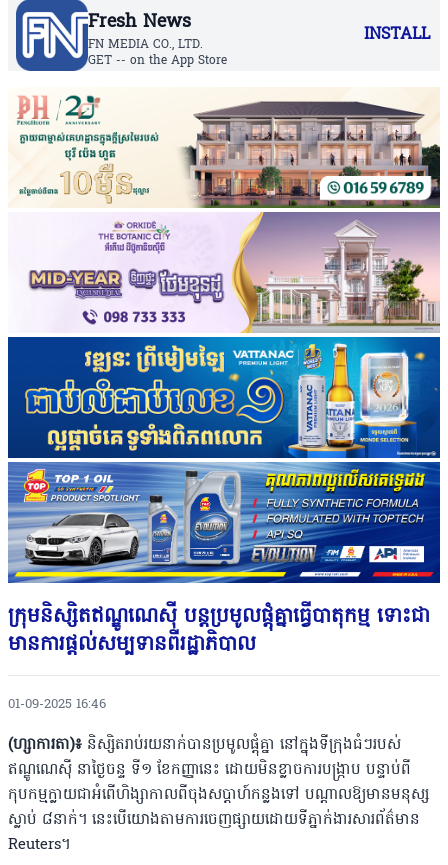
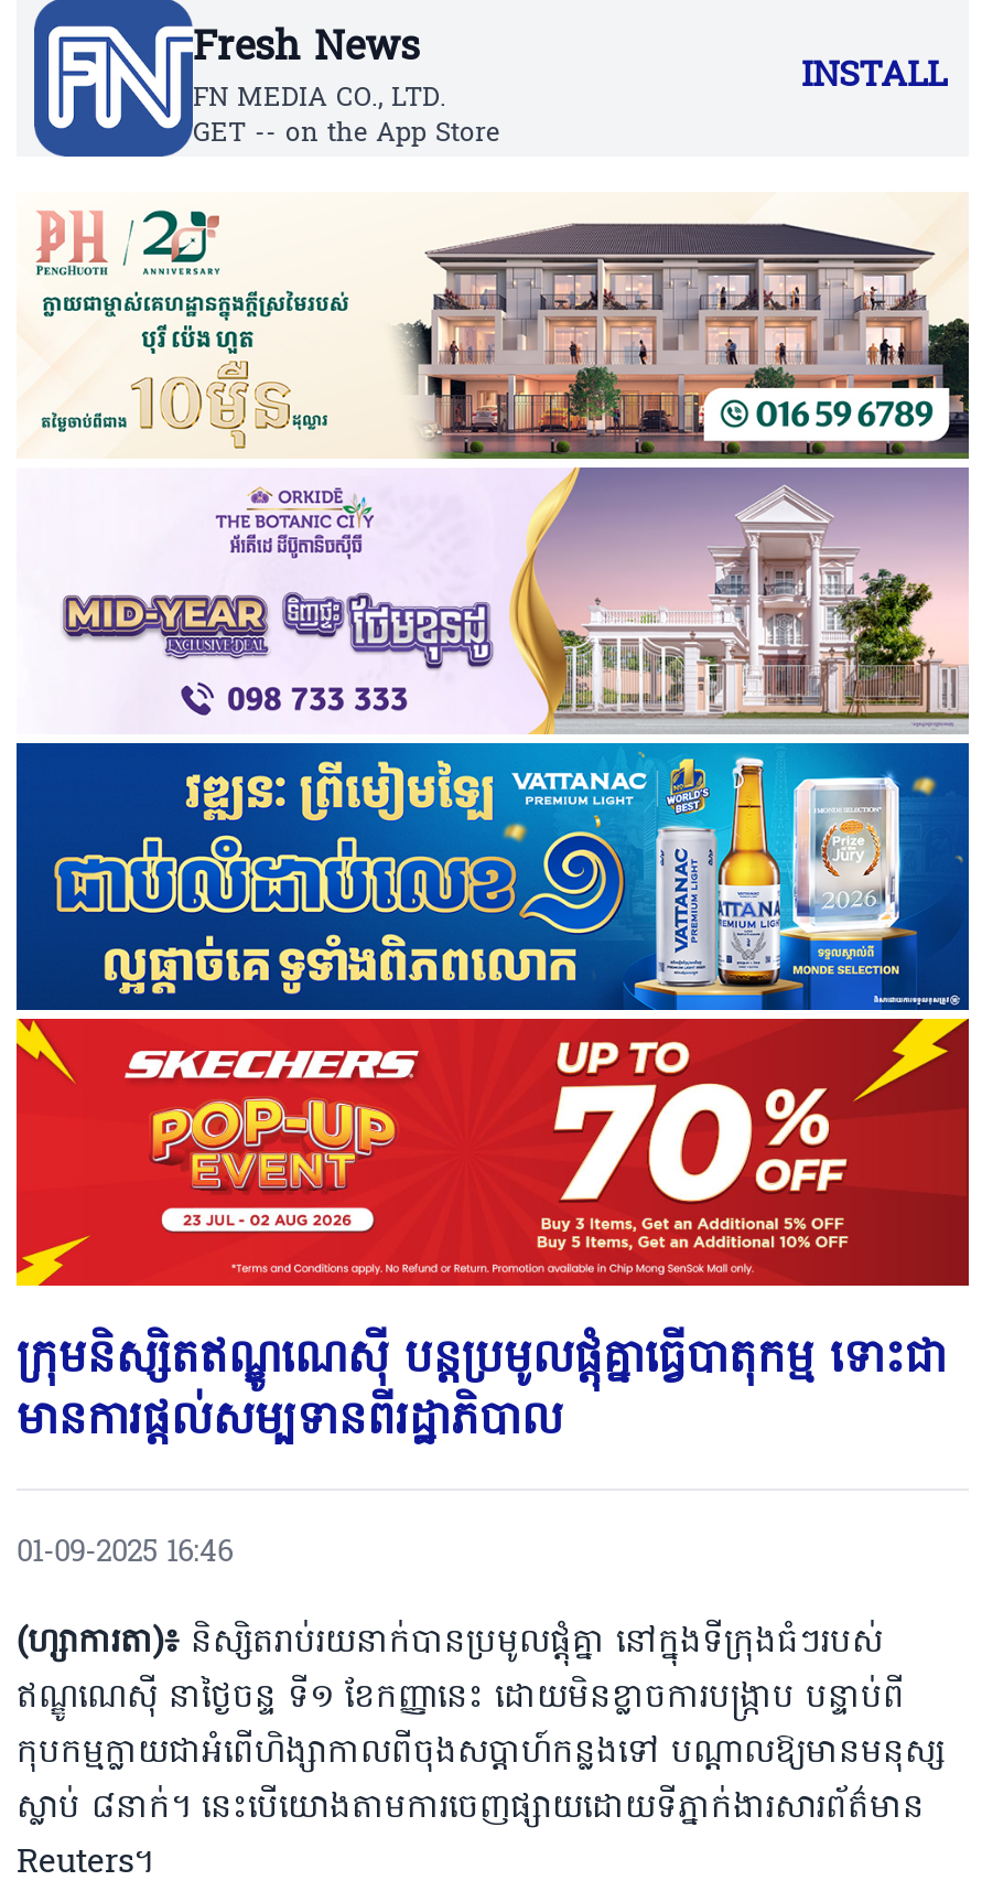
[7,461,441,584] [image] -> [14,1017,971,1288] [image]

